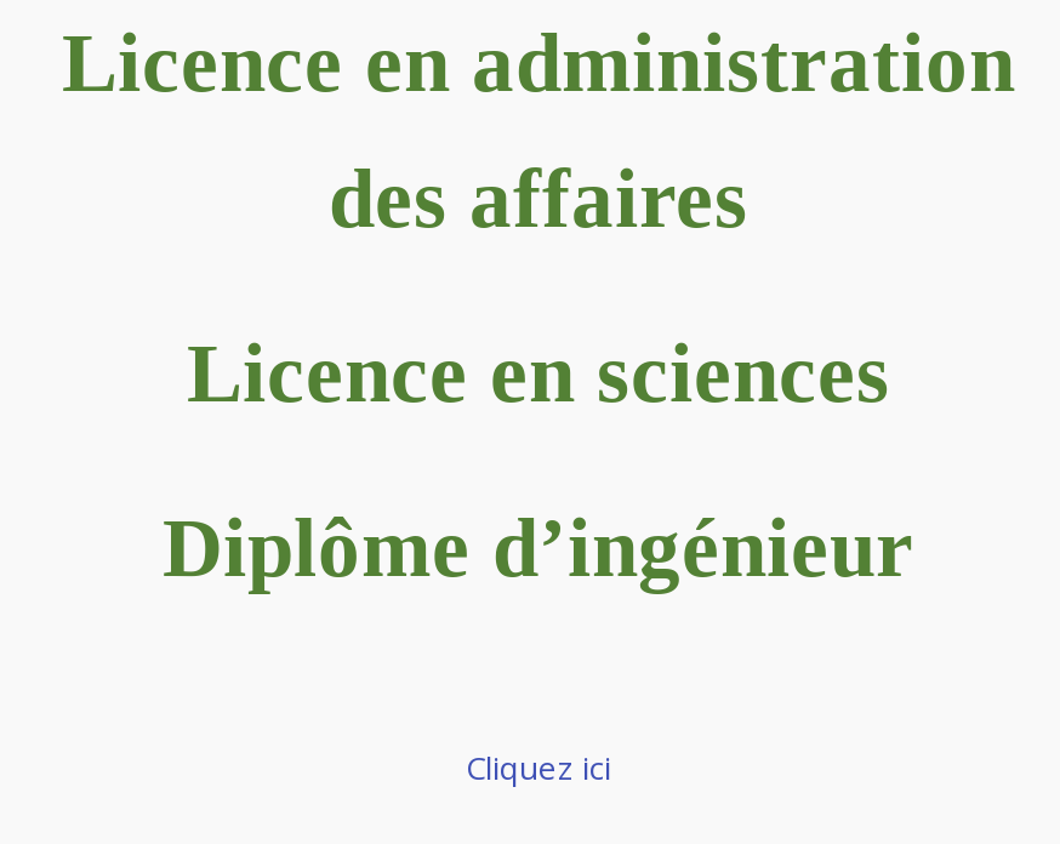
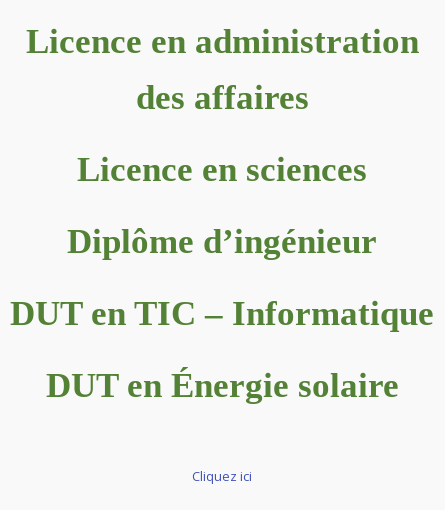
none -> [10,293,434,403] DUT en TIC – Informatique | DUT en Énergie solaire

